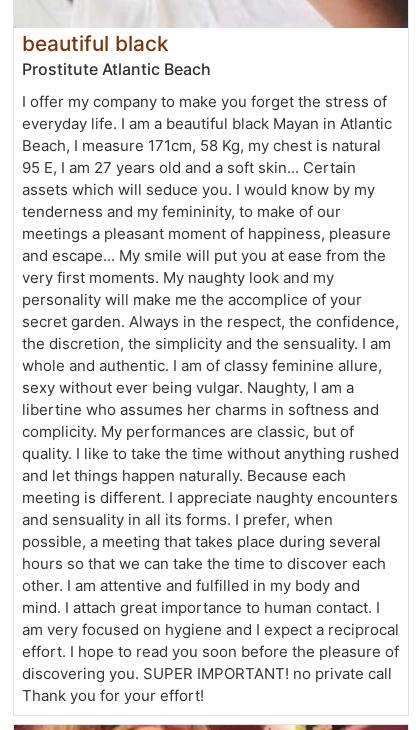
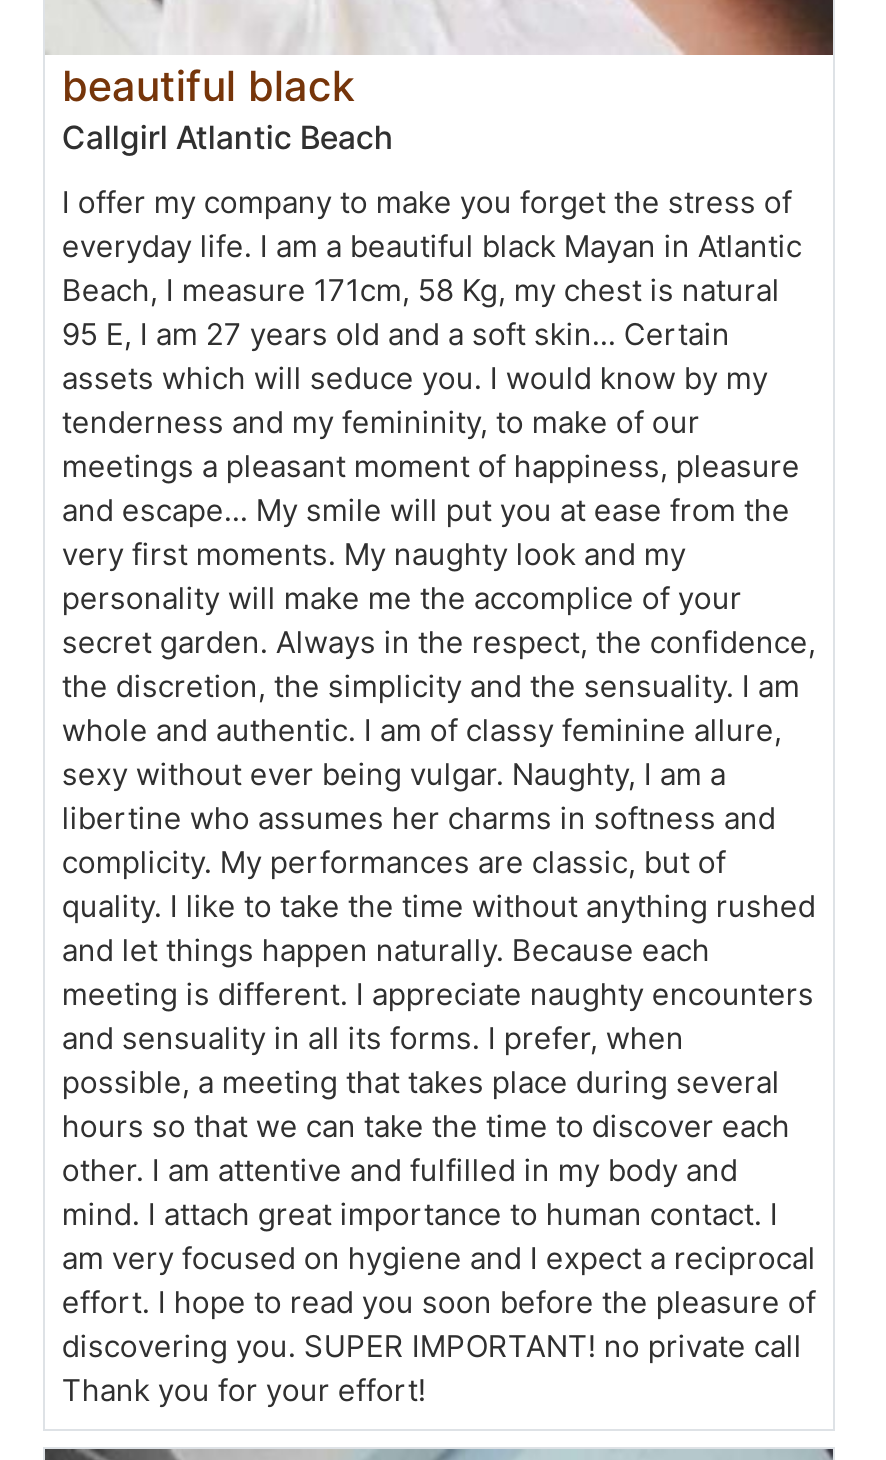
[22,59,211,79] Prostitute Atlantic Beach -> [62,117,394,157] Callgirl Atlantic Beach

